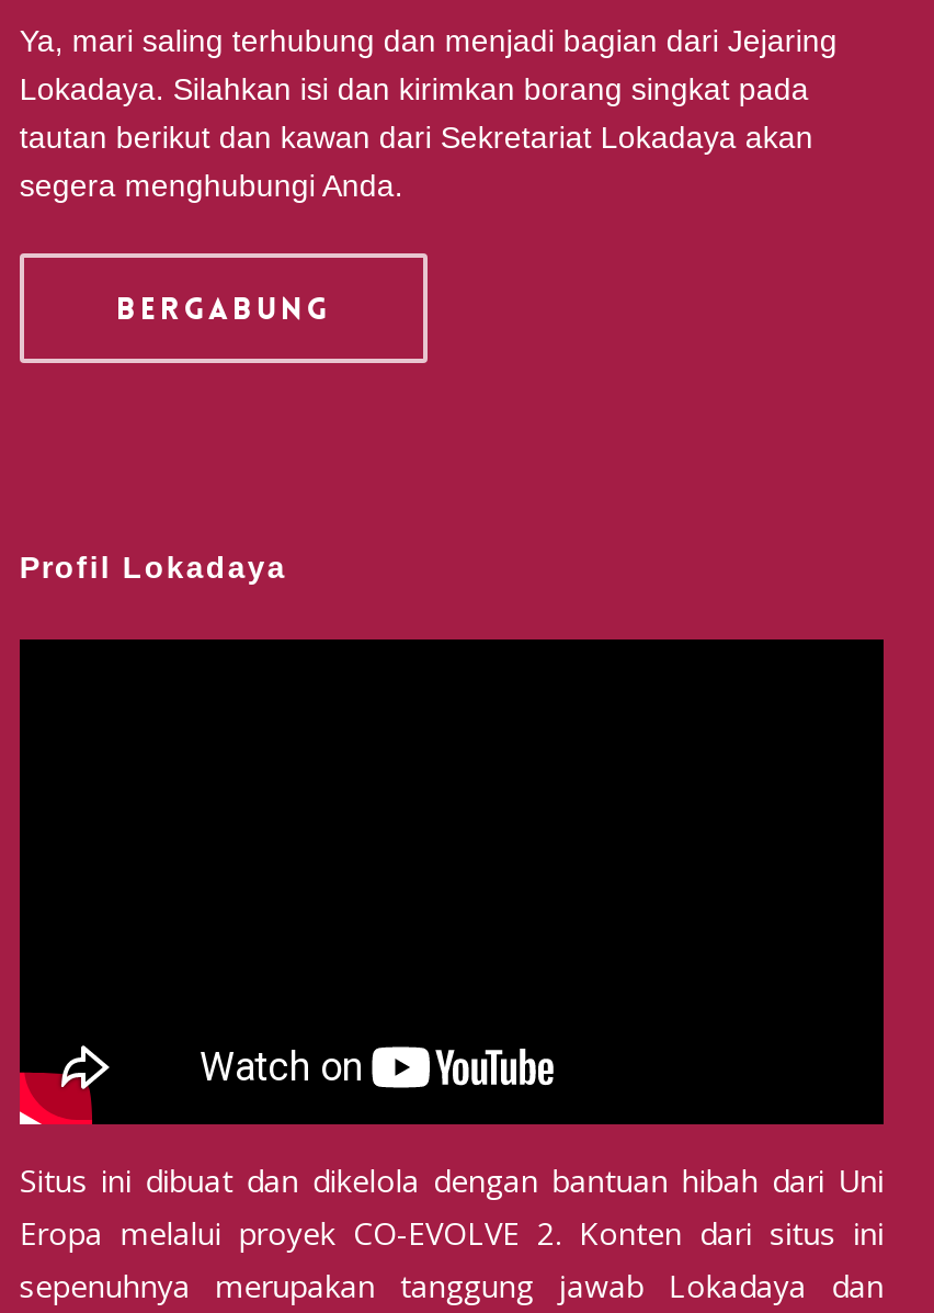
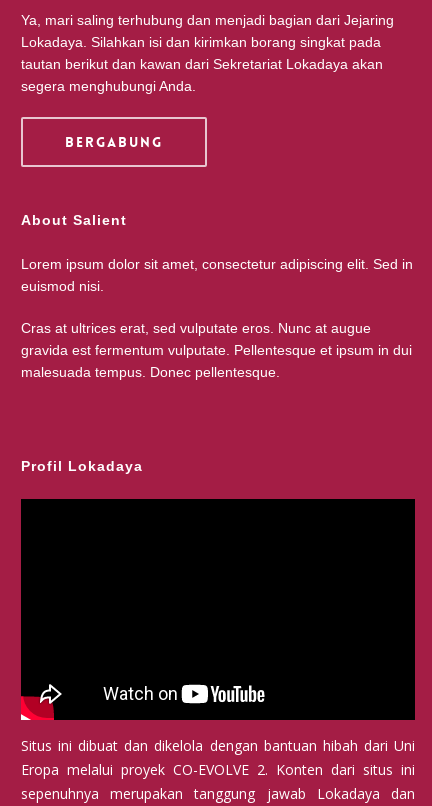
none -> [21,212,413,380] About Salient | Lorem ipsum dolor sit amet, consectetur adipiscing elit. Sed in | euismod nisi. | Cras at ultrices erat, sed vulputate eros. Nunc at augue | gravida est fermentum vulputate. Pellentesque et ipsum in dui | malesuada tempus. Donec pellentesque.

